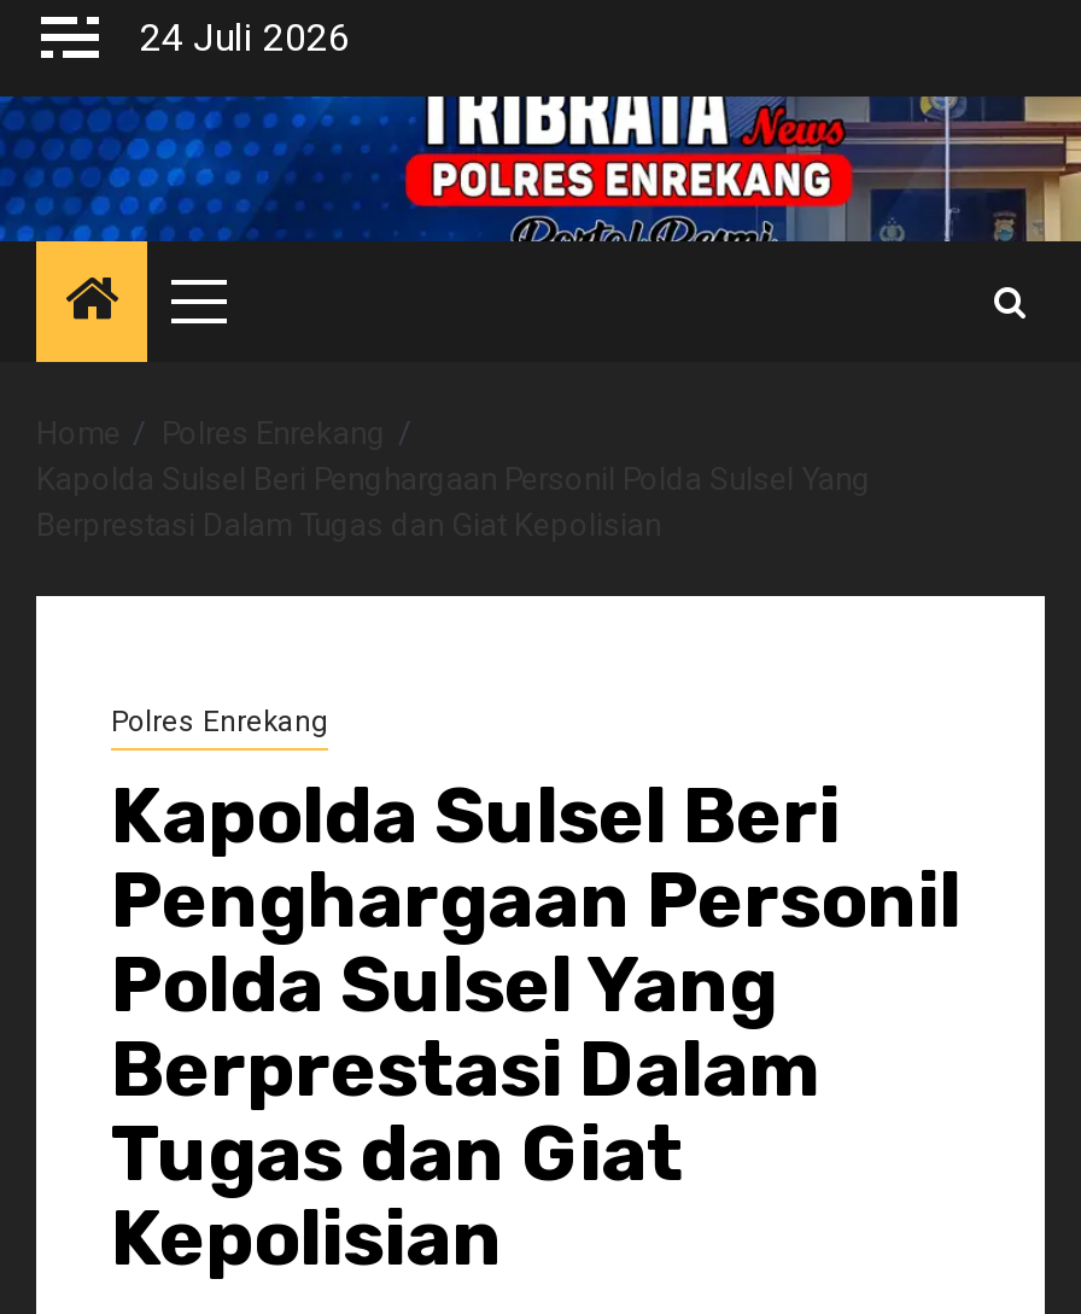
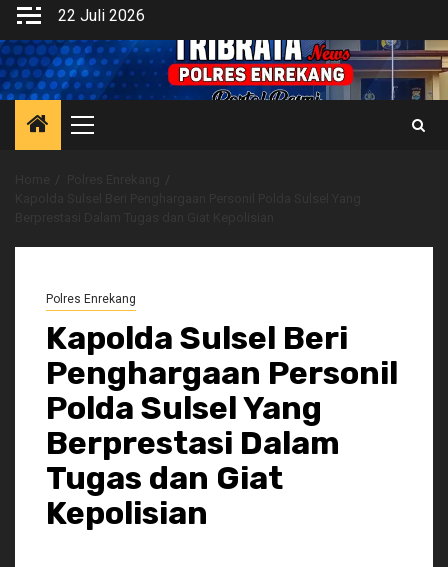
[140,14,350,60] 24 Juli 2026 -> [58,6,145,25] 22 Juli 2026

